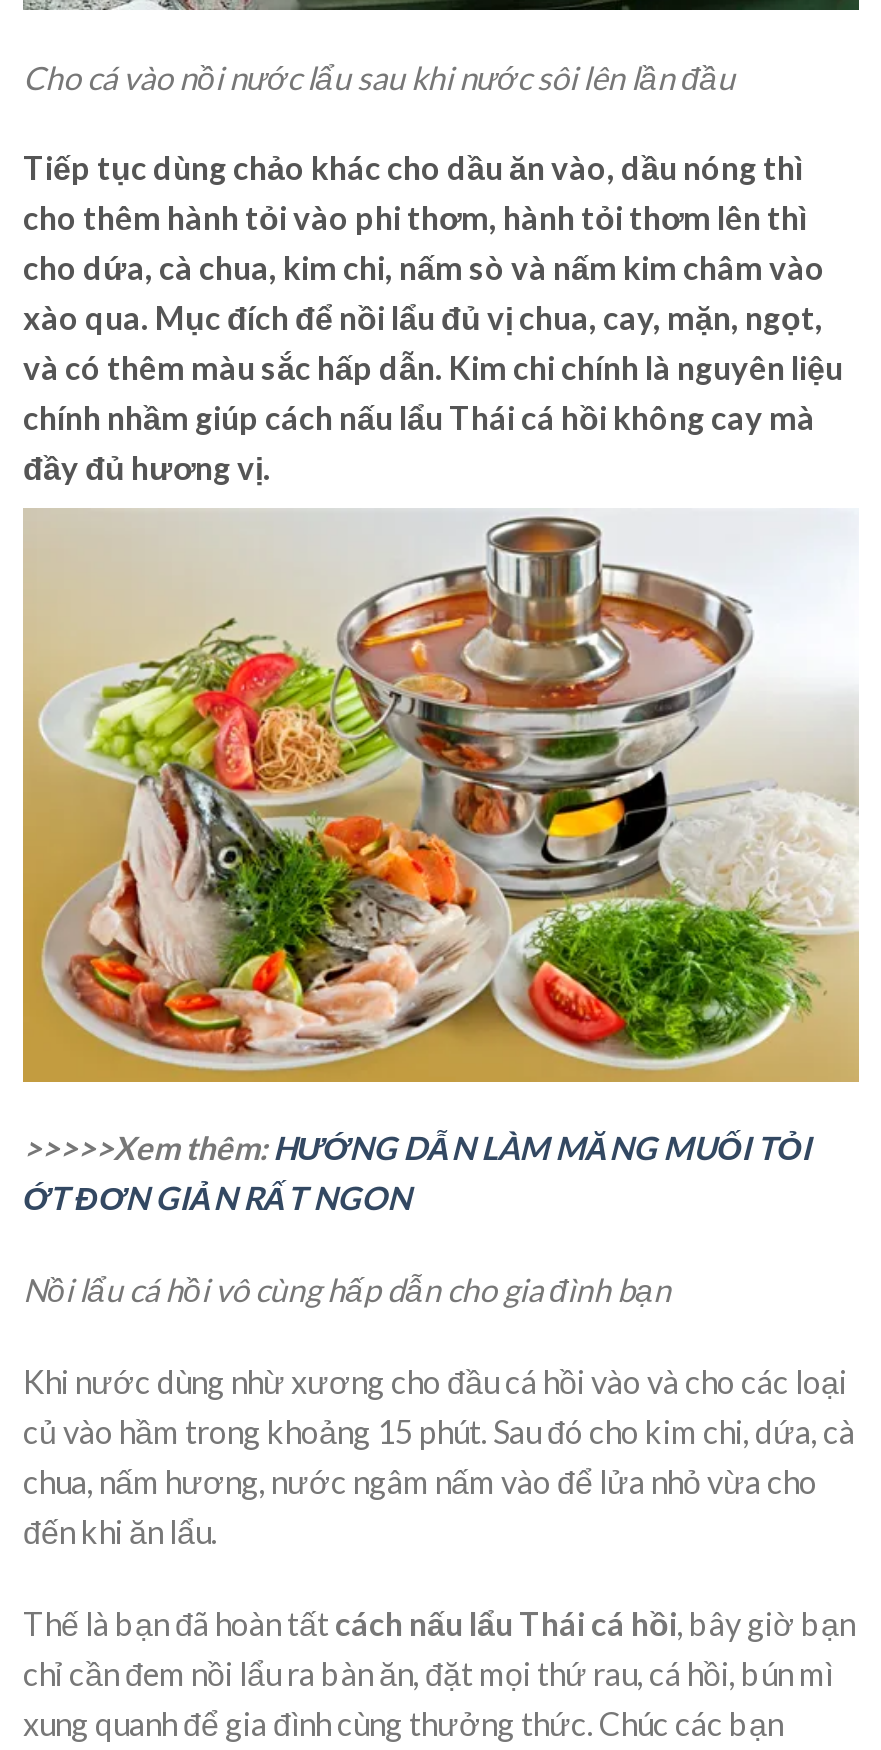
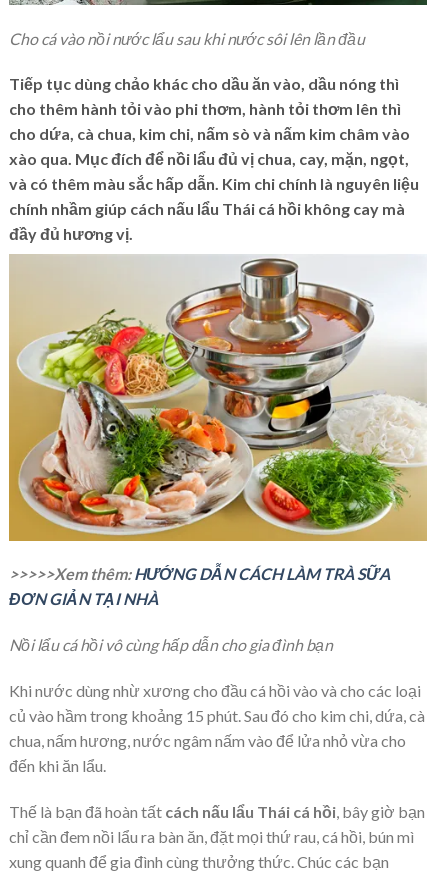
[23,1129,811,1217] >>>>>Xem thêm: HƯỚNG DẪN LÀM MĂNG MUỐI TỎI | ỚT ĐƠN GIẢN RẤT NGON -> [9,564,390,608] >>>>>Xem thêm: HƯỚNG DẪN CÁCH LÀM TRÀ SỮA | ĐƠN GIẢN TẠI NHÀ

